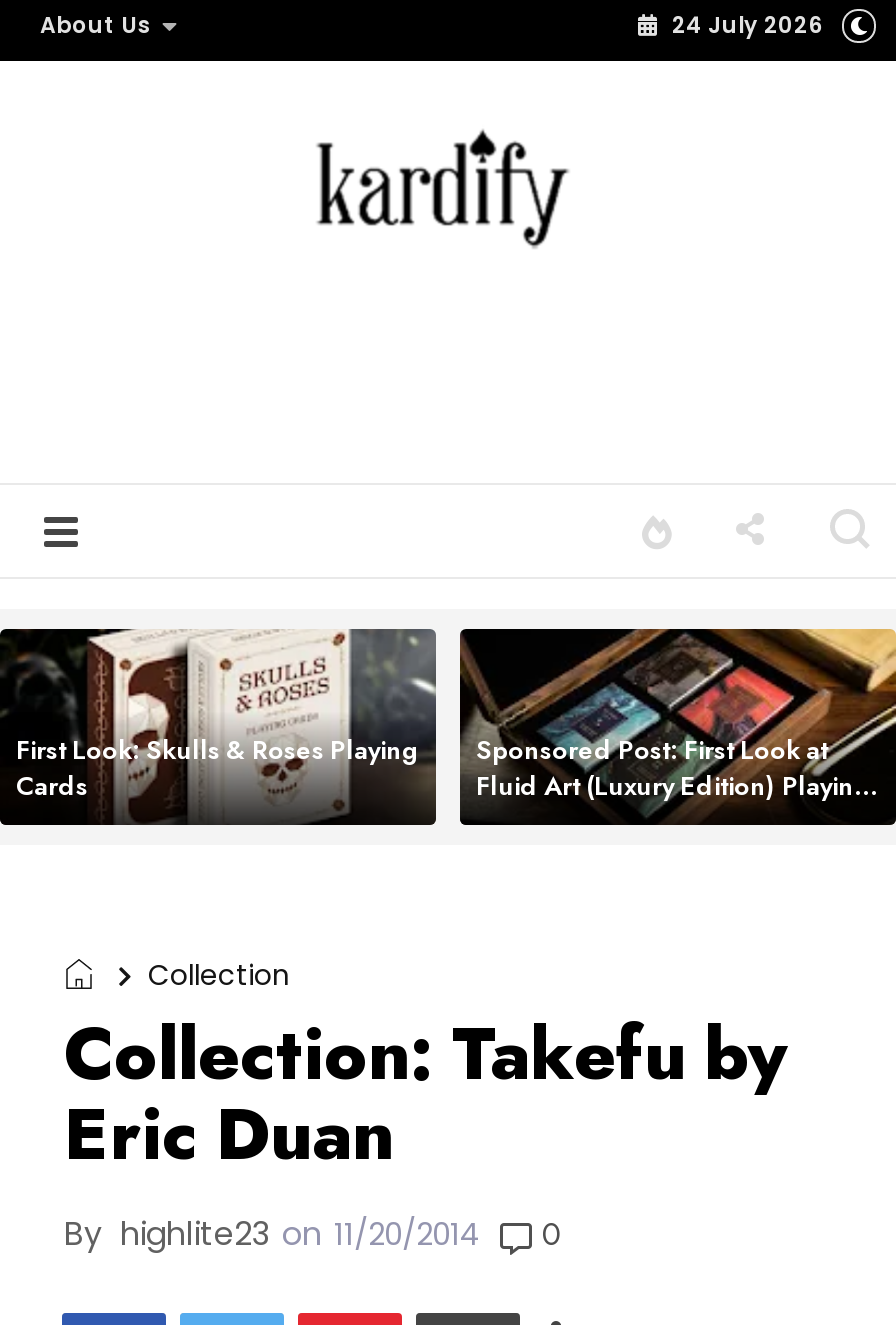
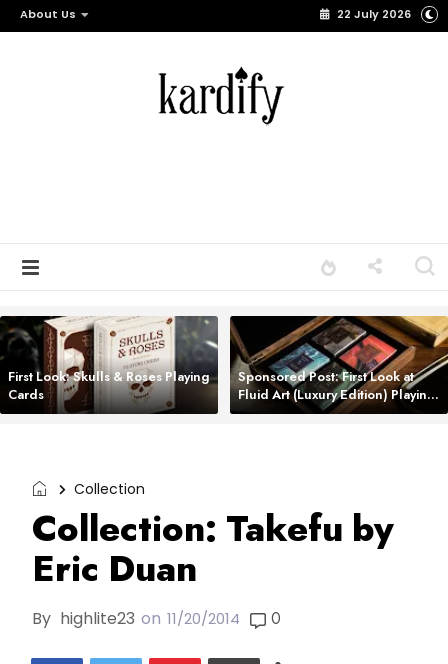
[672,9,822,41] 24 July 2026 -> [337,6,411,22] 22 July 2026

